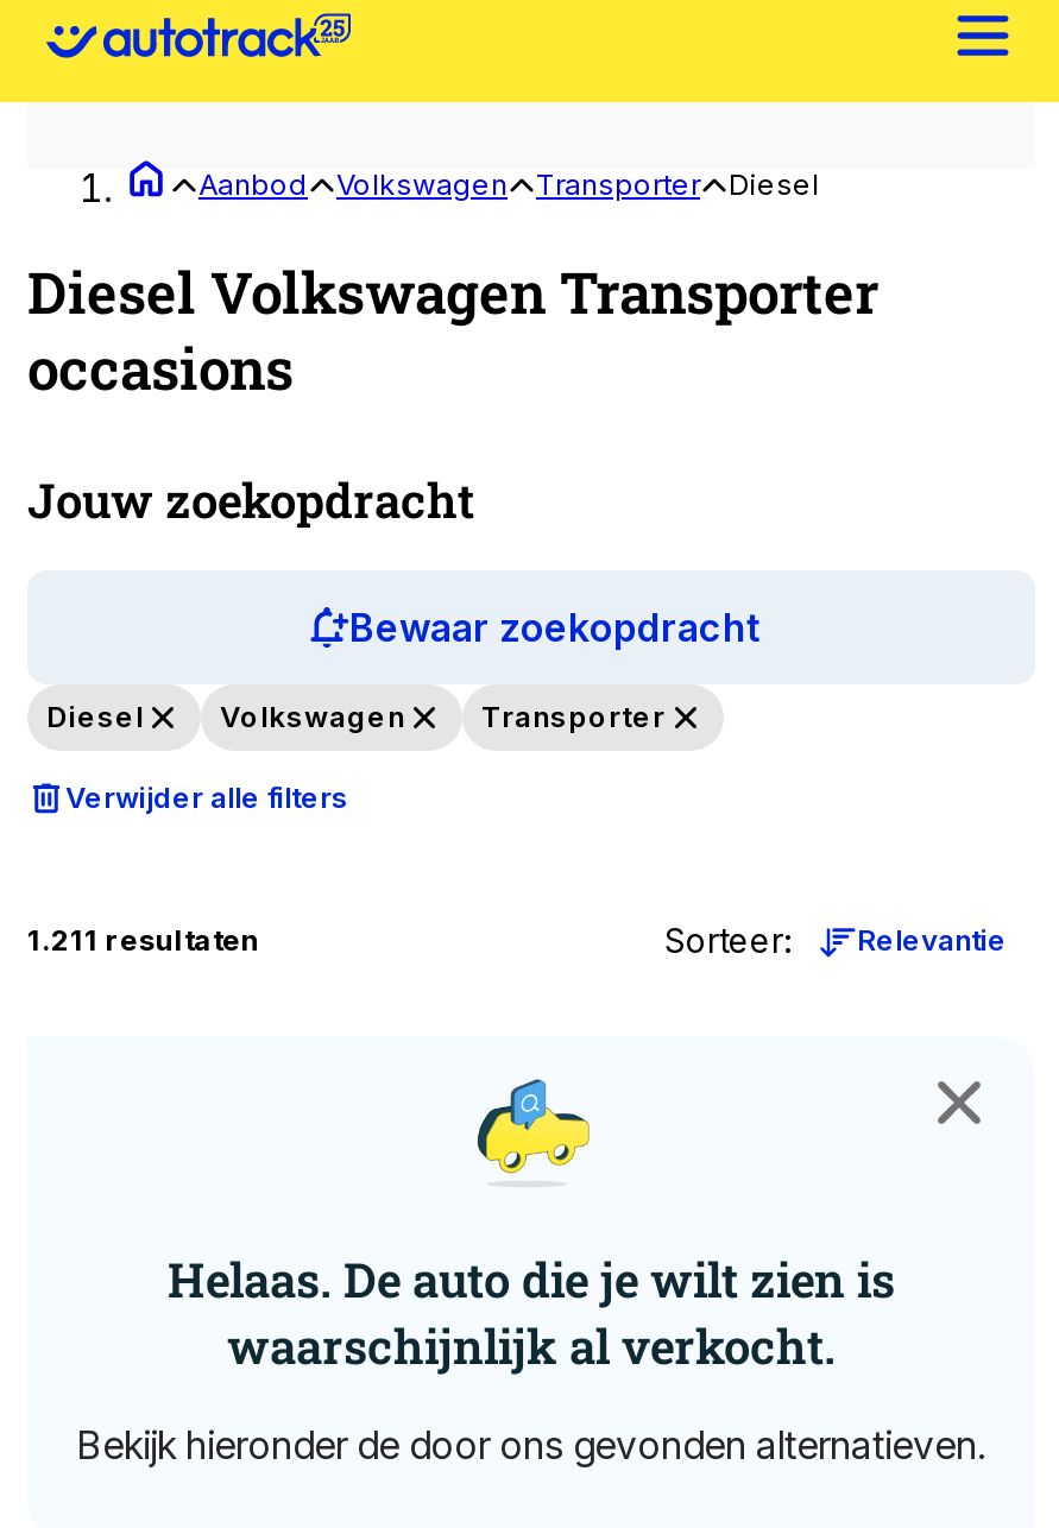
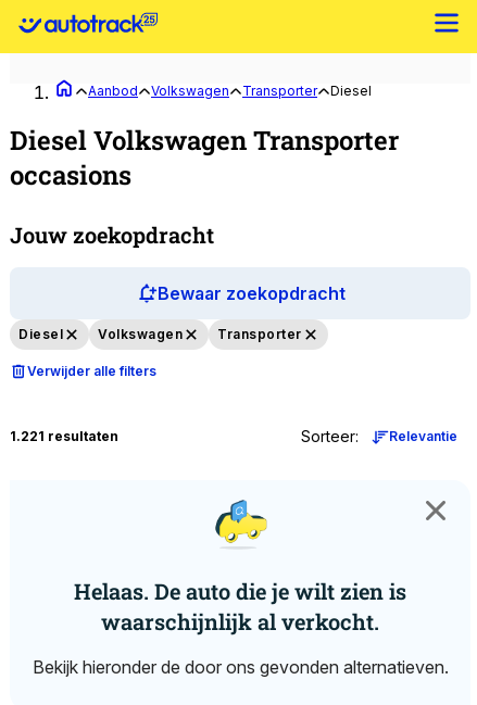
[27,922,260,958] 1.211 resultaten -> [10,428,118,444] 1.221 resultaten

